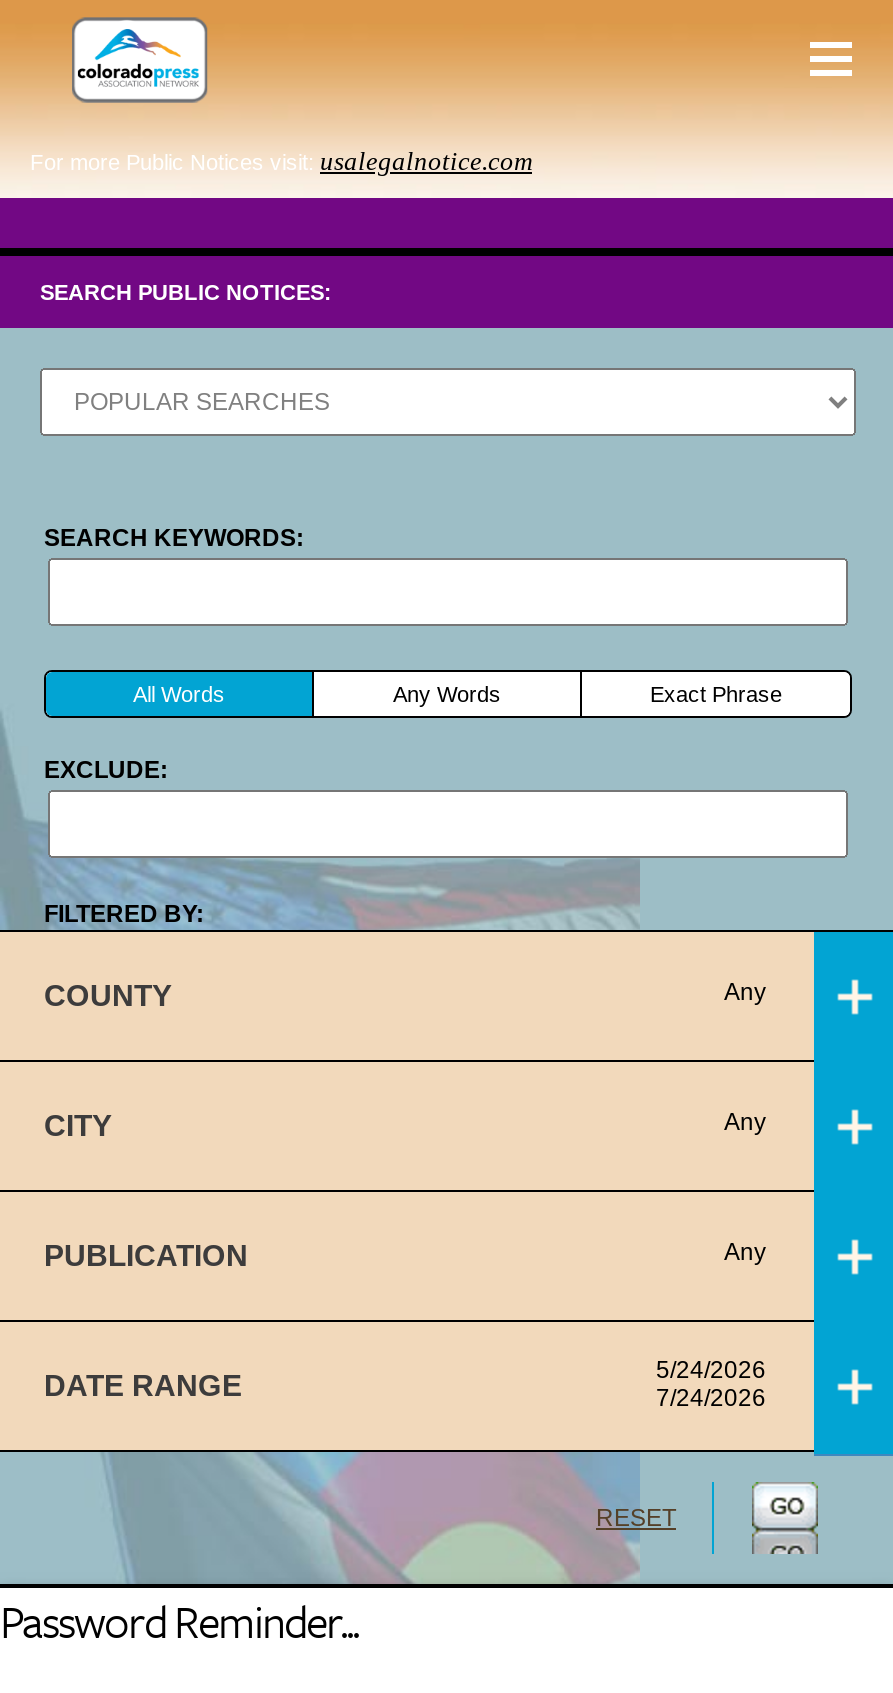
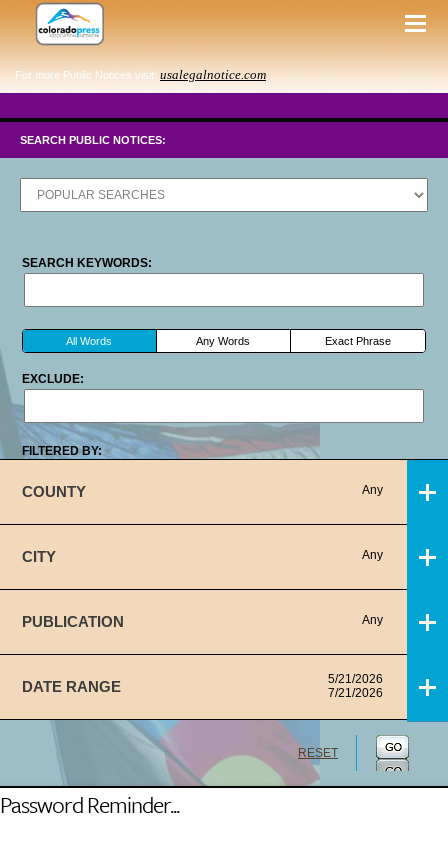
[656,1356,766,1384] 5/24/2026 -> [328,672,383,686] 5/21/2026
[656,1384,766,1412] 7/24/2026 -> [328,686,383,700] 7/21/2026

